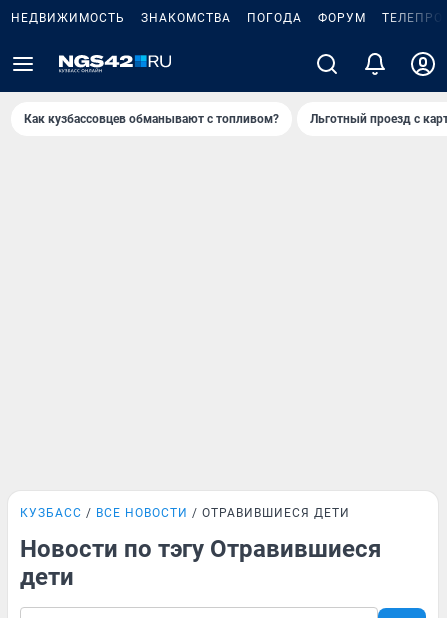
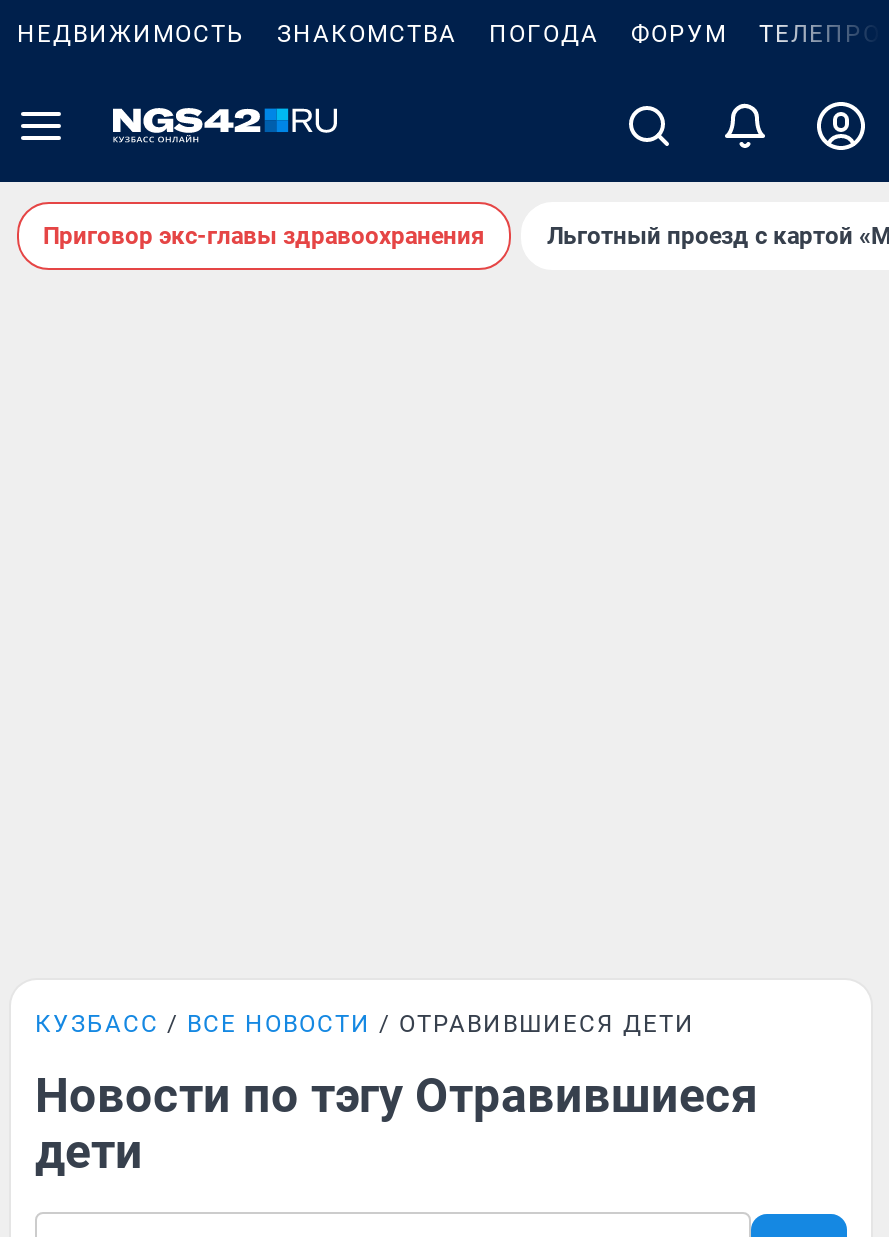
[24,112,279,126] Как кузбассовцев обманывают с топливом? -> [43,222,485,250] Приговор экс-главы здравоохранения

